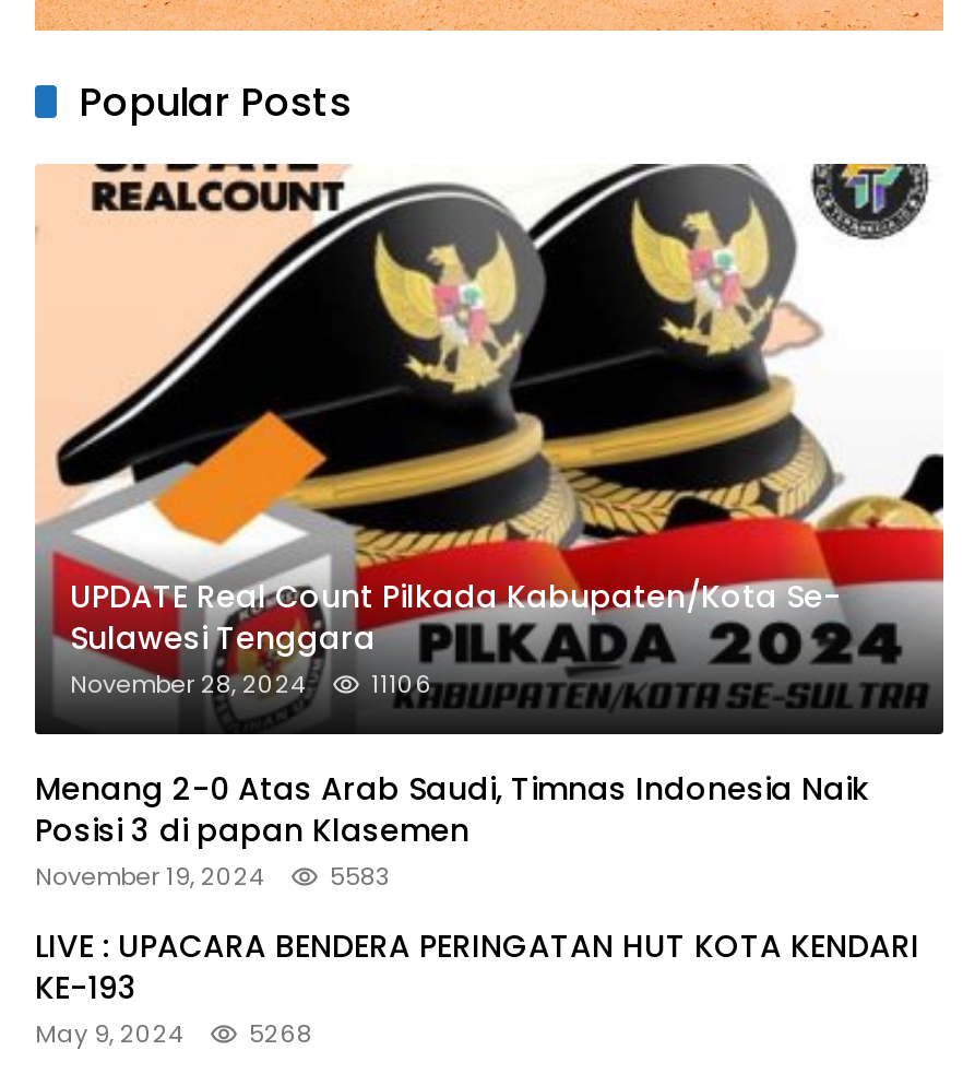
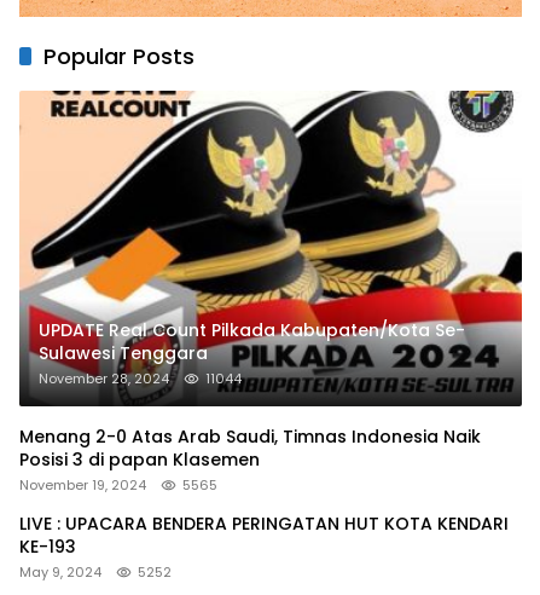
[70,667,432,702] November 28, 2024 11106 -> [39,369,242,388] November 28, 2024 11044
[35,859,391,894] November 19, 2024 5583 -> [19,475,217,495] November 19, 2024 5565
[35,1016,312,1051] May 9, 2024 5268 -> [19,562,172,582] May 9, 2024 5252

